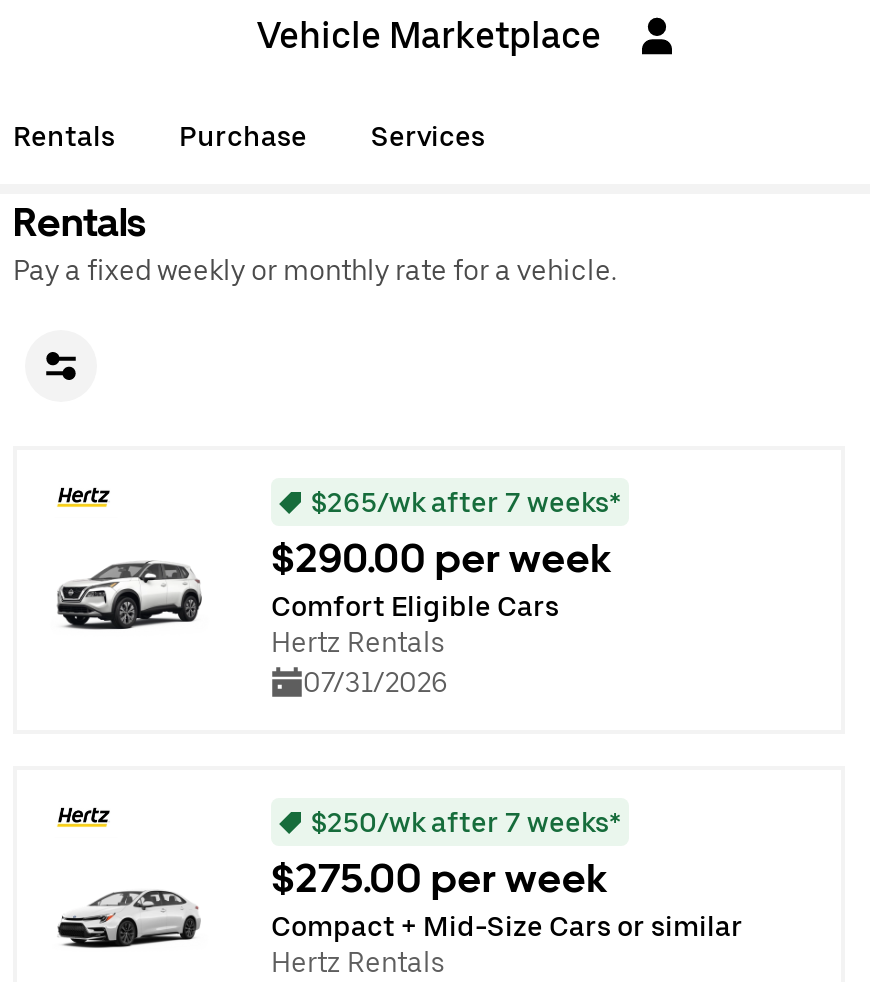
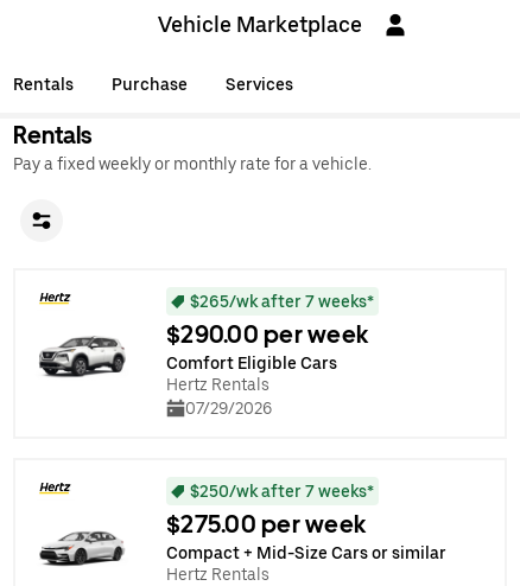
[303,666,447,698] 07/31/2026 -> [185,399,272,418] 07/29/2026

